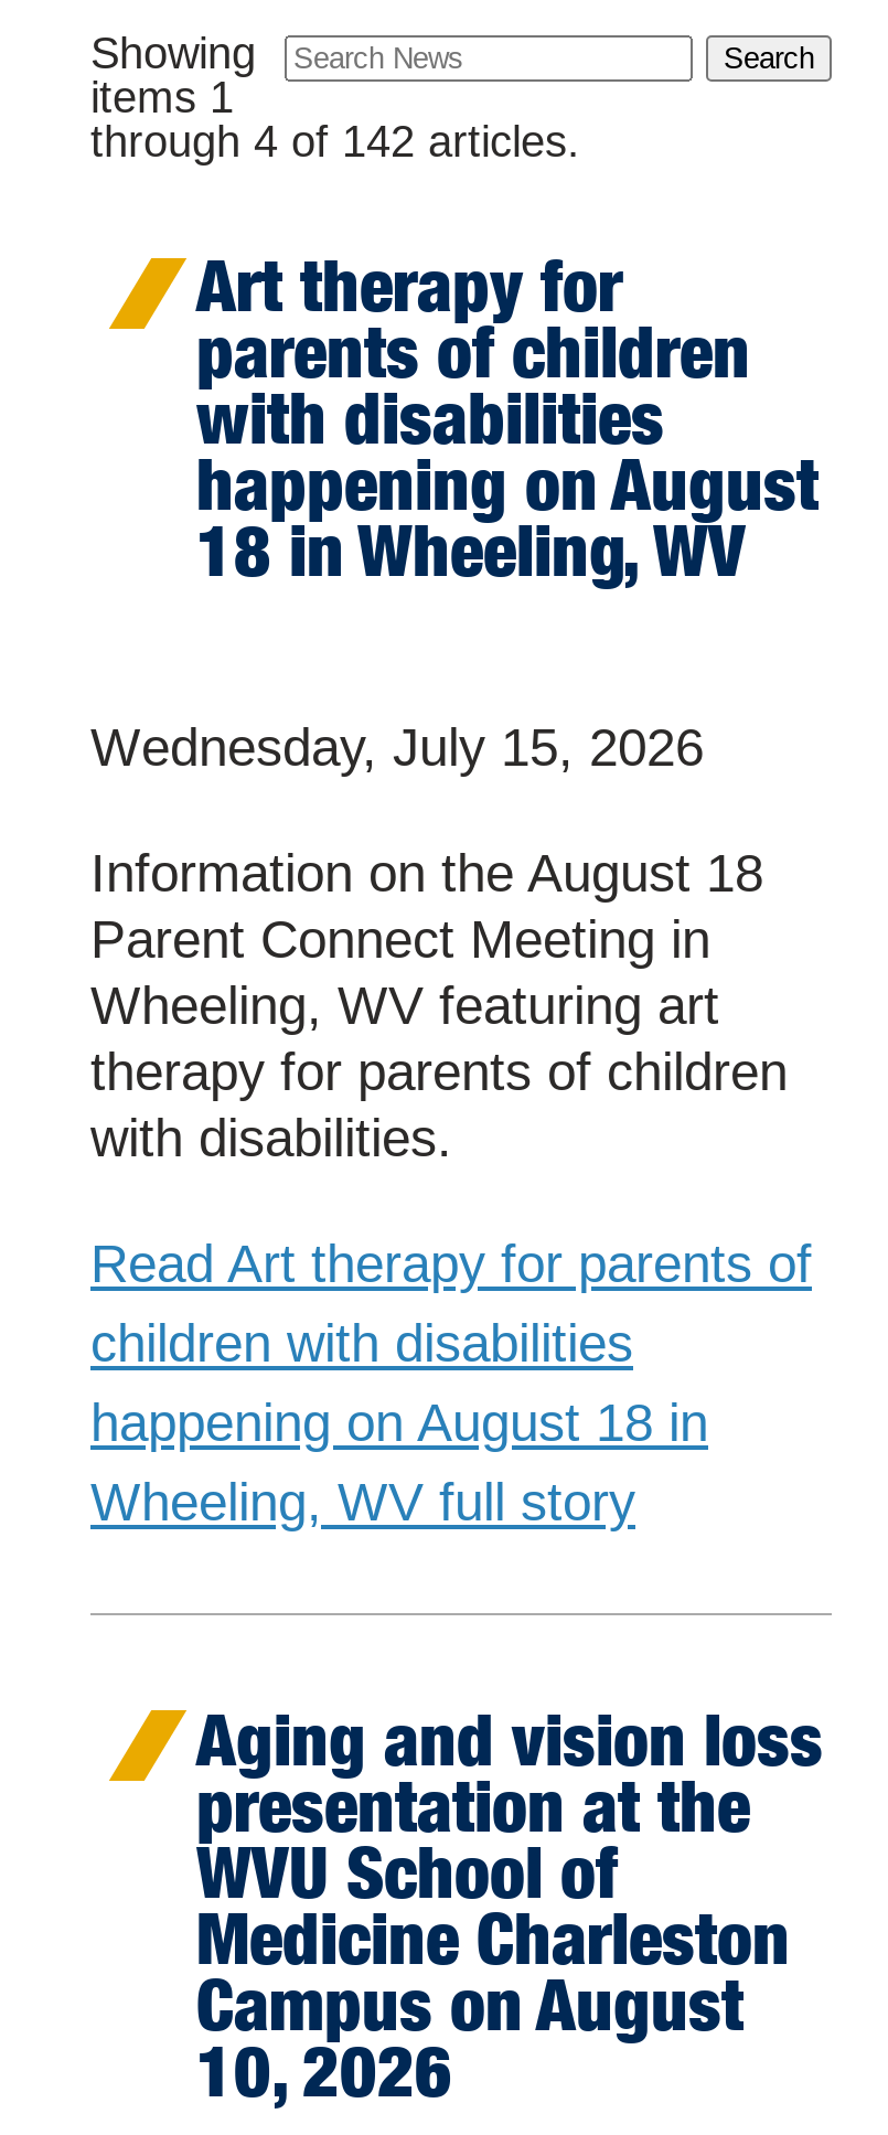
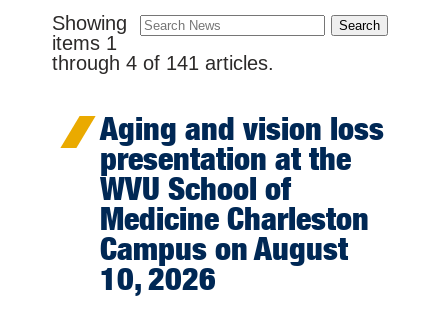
[90,117,819,1532] through 4 of 142 articles. | Art therapy for | parents of children | with disabilities | happening on August | 18 in Wheeling, WV | Wednesday, July 15, 2026 | Information on the August 18 | Parent Connect Meeting in | Wheeling, WV featuring art | therapy for parents of children | with disabilities. | Read Art therapy for parents of | children with disabilities | happening on August 18 in | Wheeling, WV full story -> [52,52,274,74] through 4 of 141 articles.

